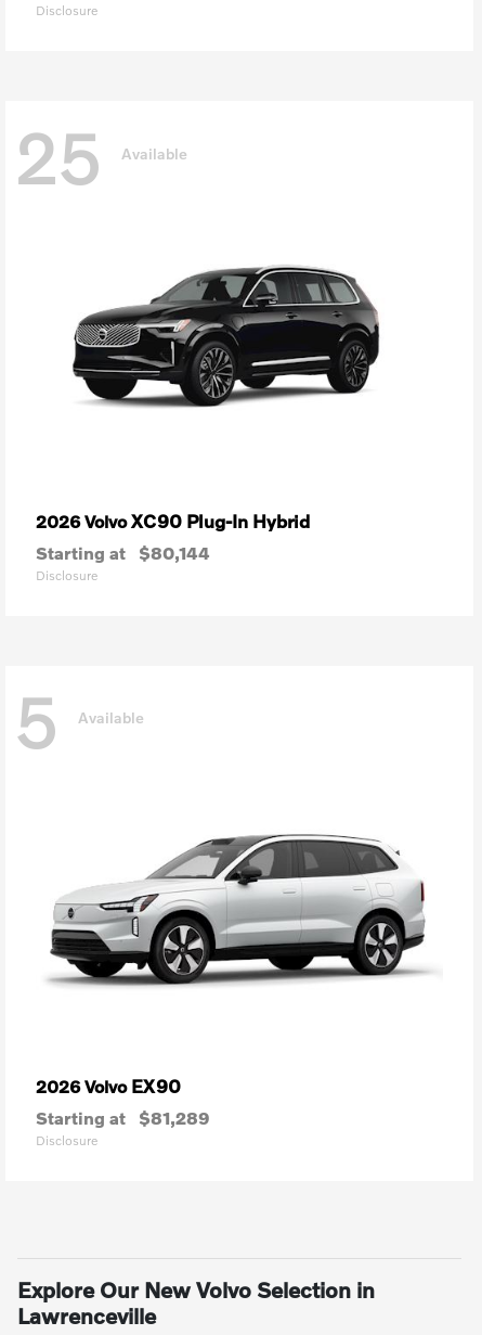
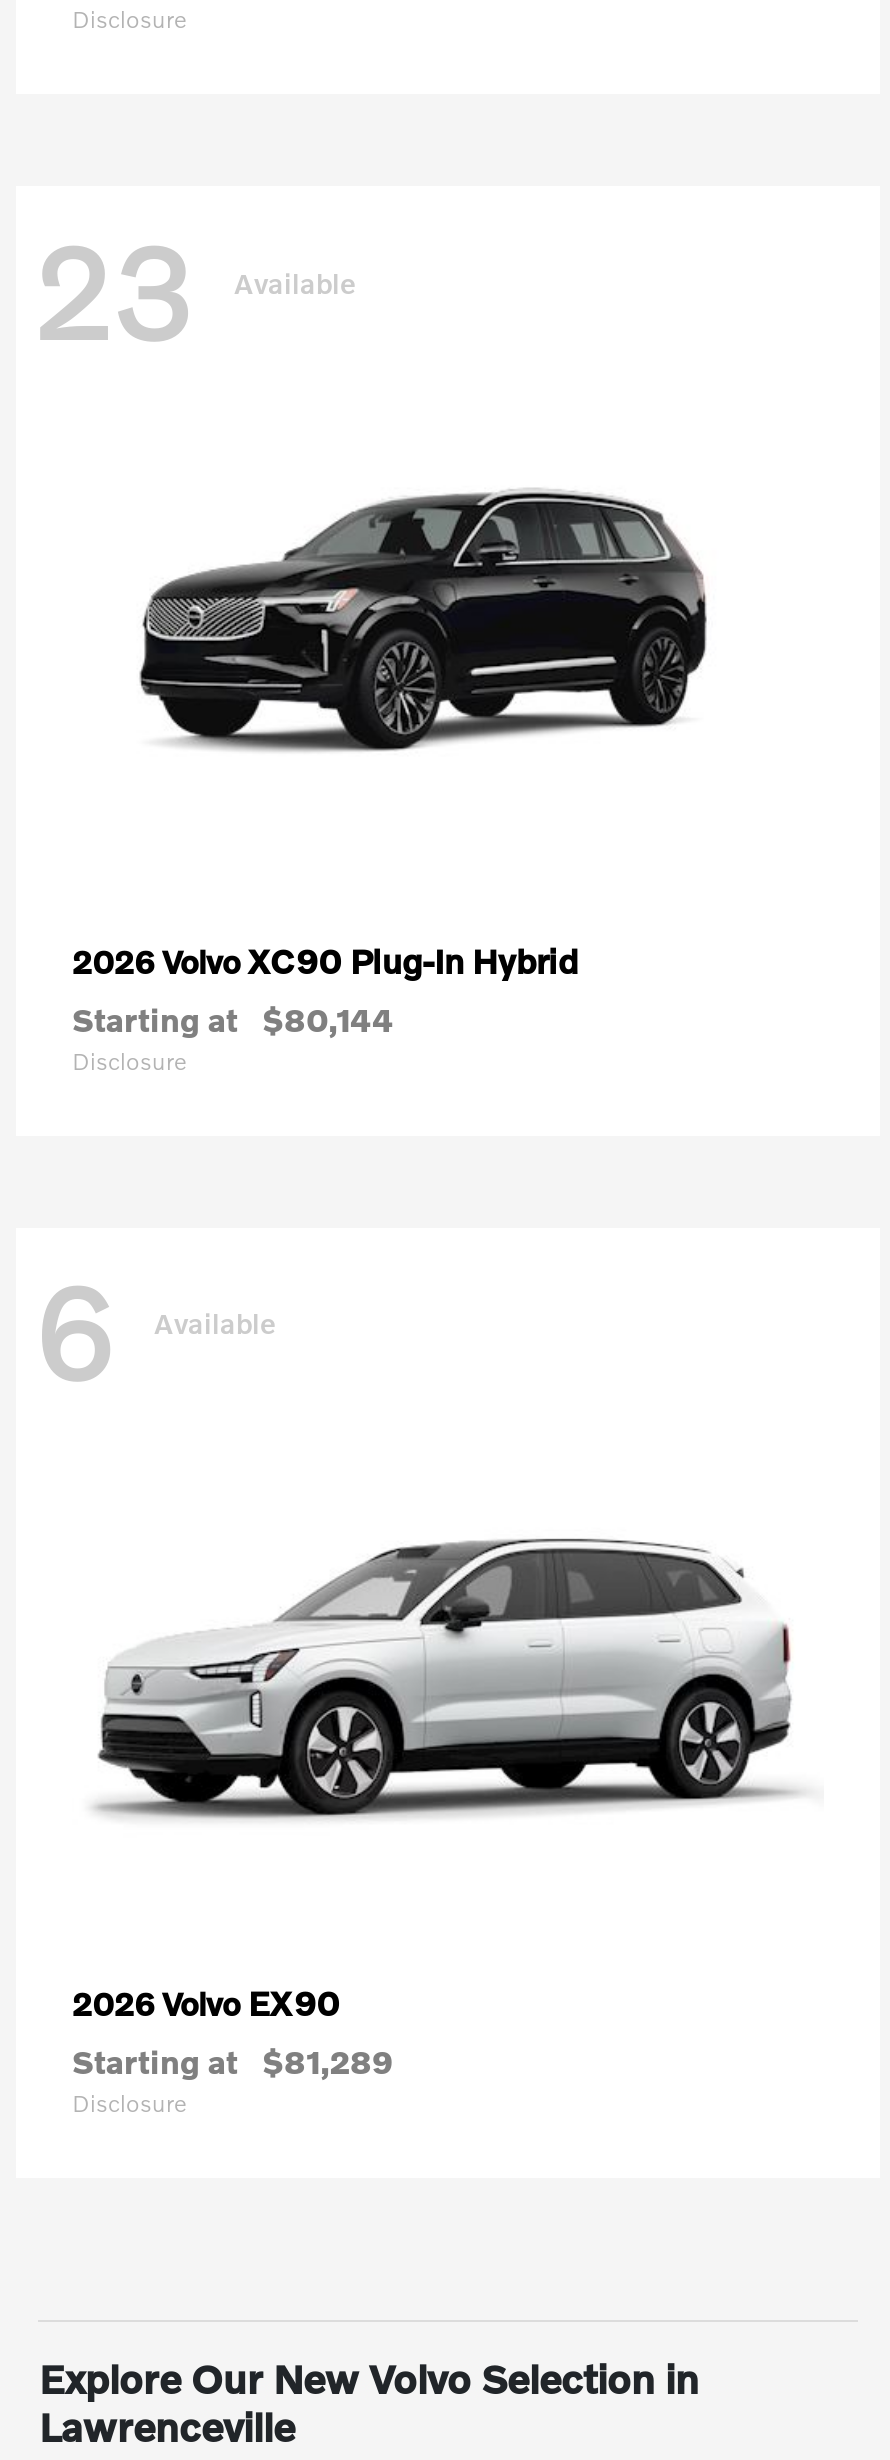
[14,116,187,199] 25 Available -> [32,213,356,367] 23 Available
[14,681,144,764] 5 Available -> [32,1255,276,1409] 6 Available

